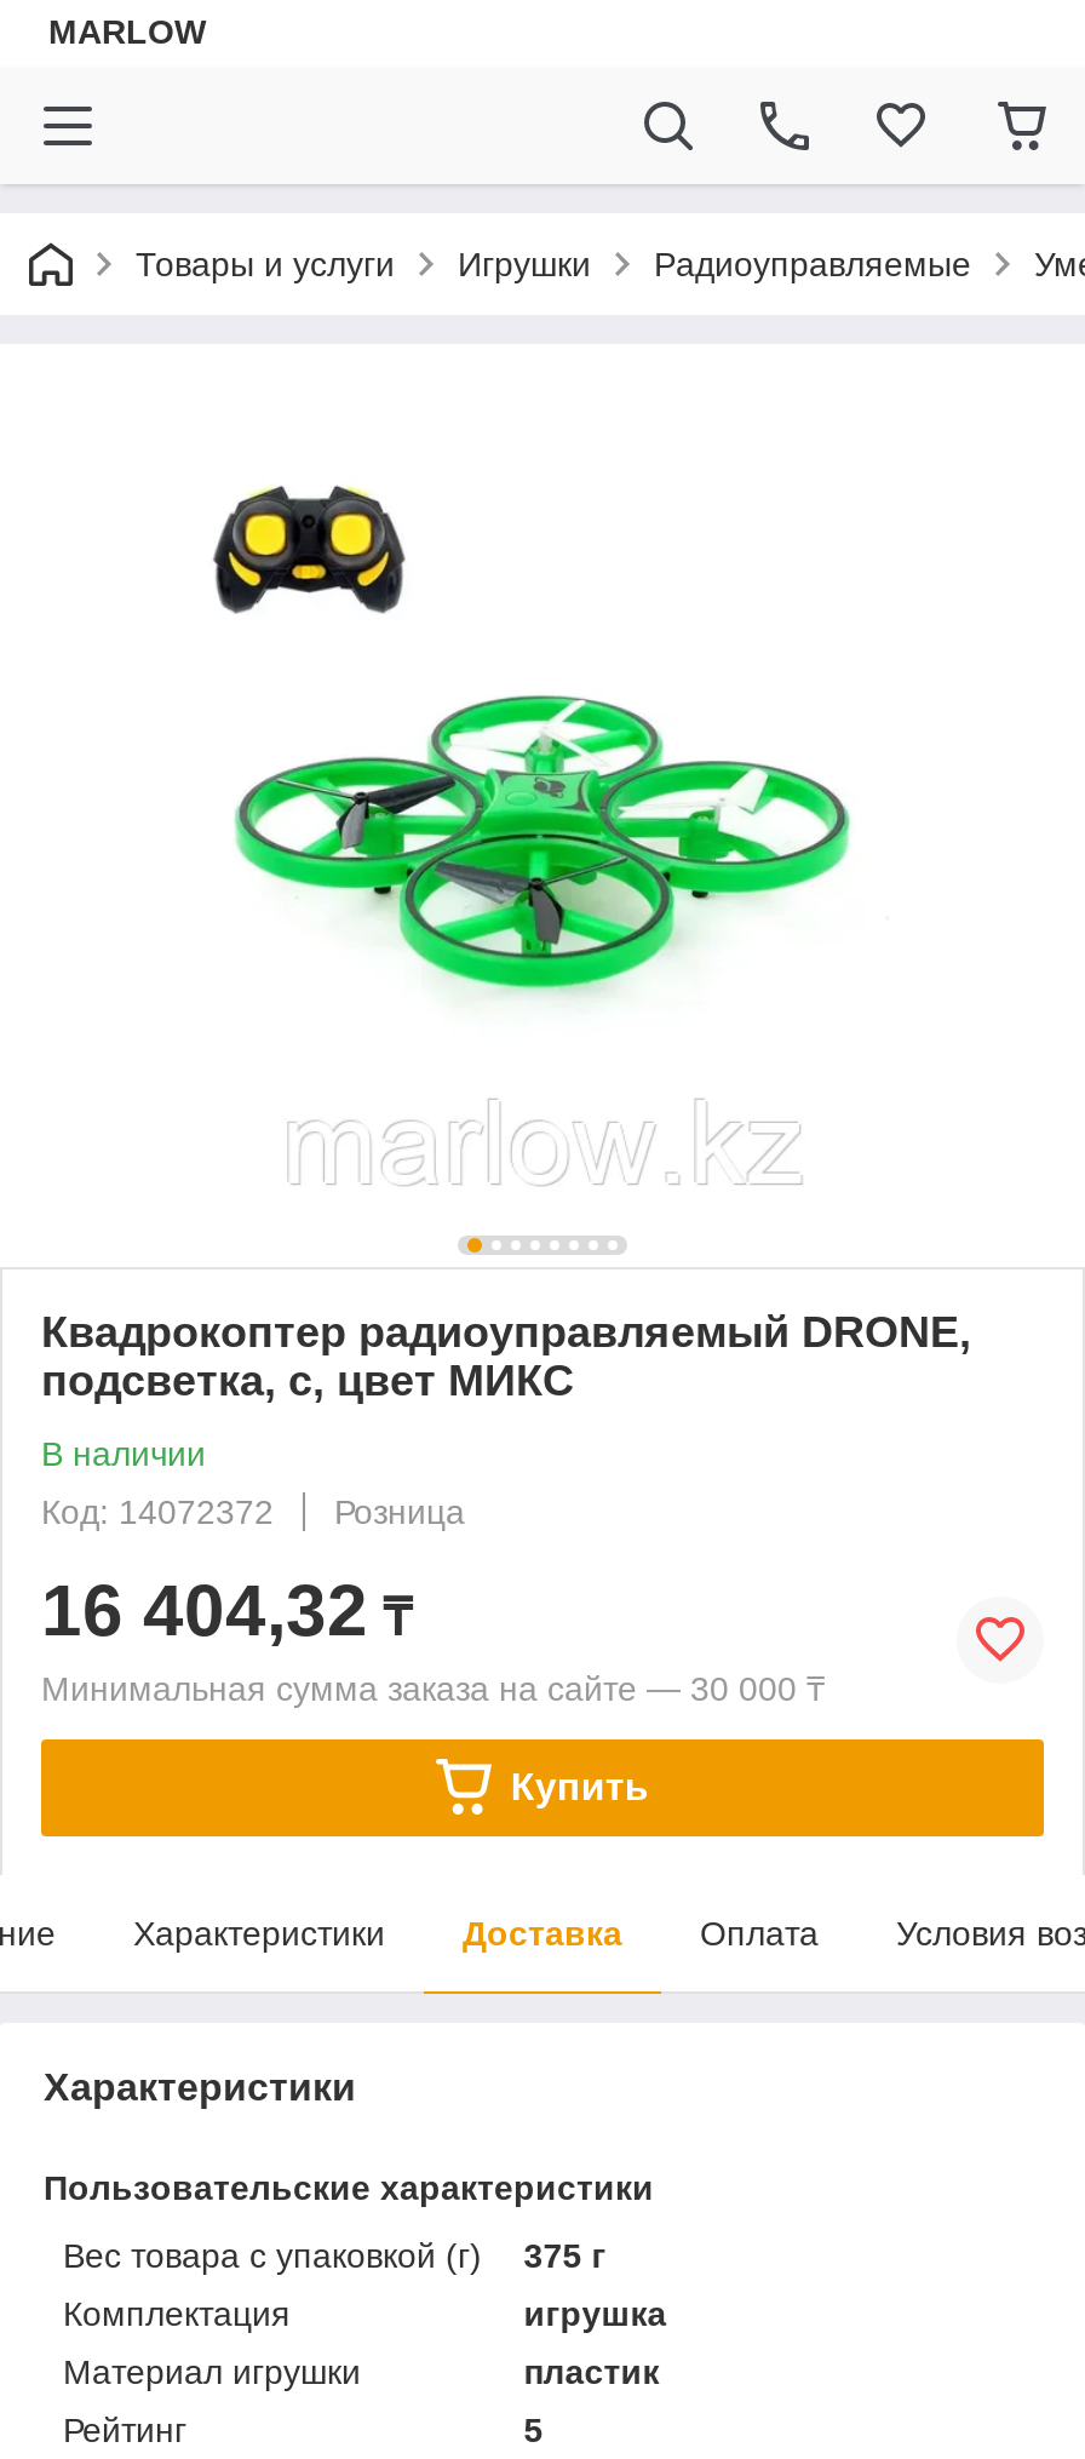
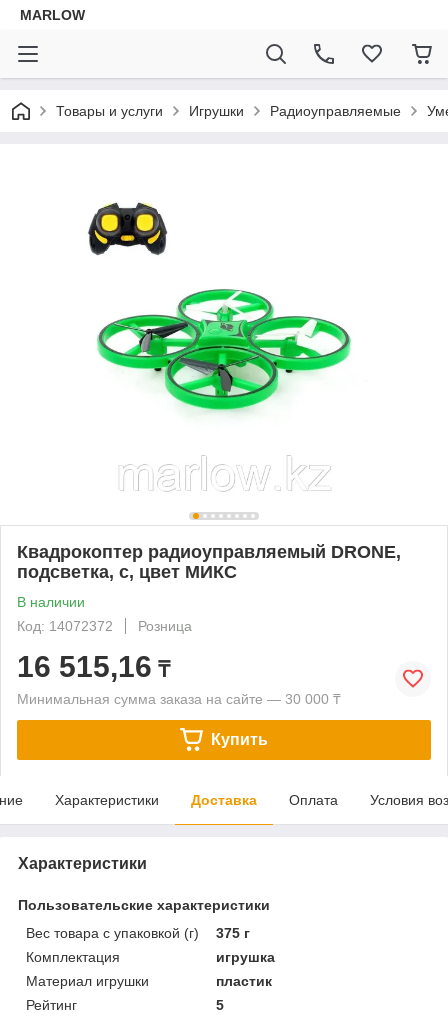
[41,1569,412,1649] 16 404,32 ₸ -> [17,650,170,683] 16 515,16 ₸

